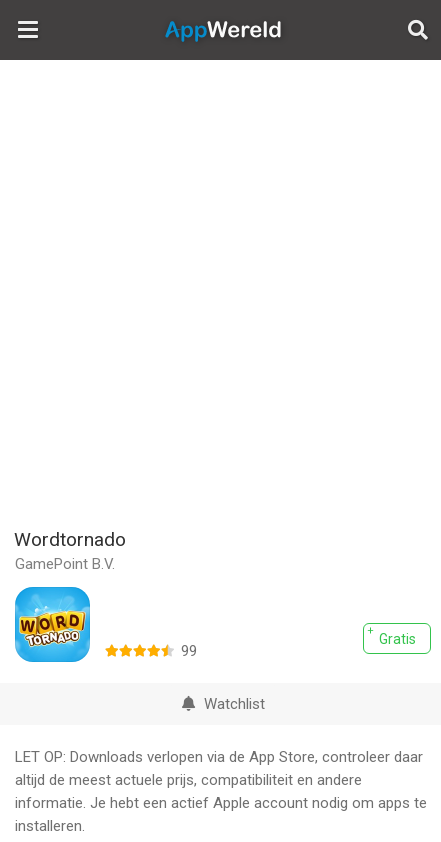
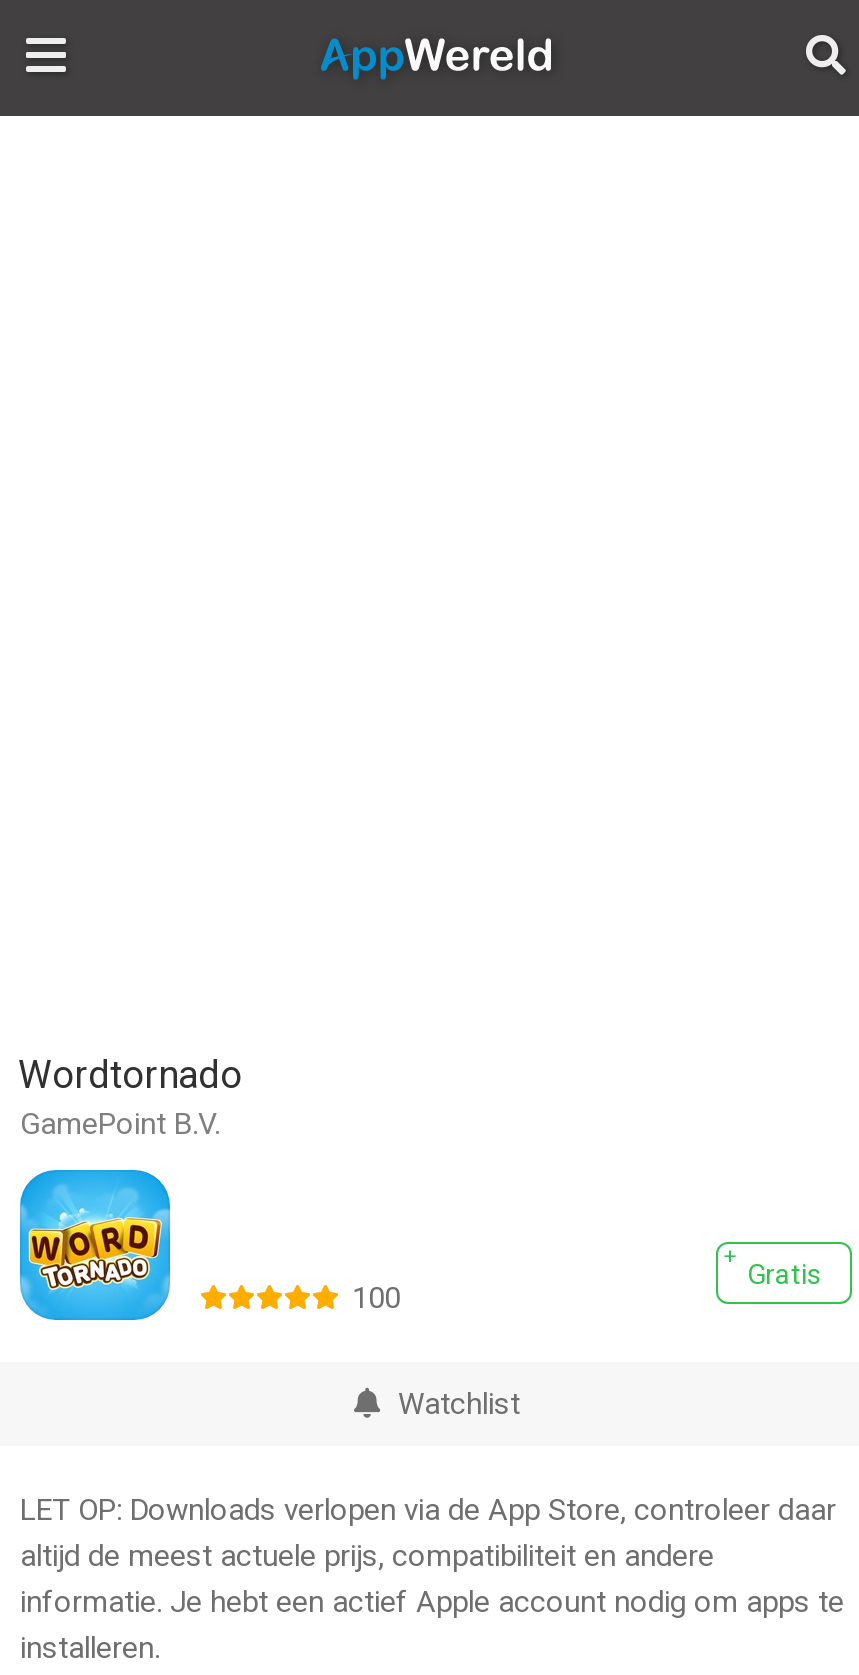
[181,642,197,660] 99 -> [352,1280,400,1316] 100

